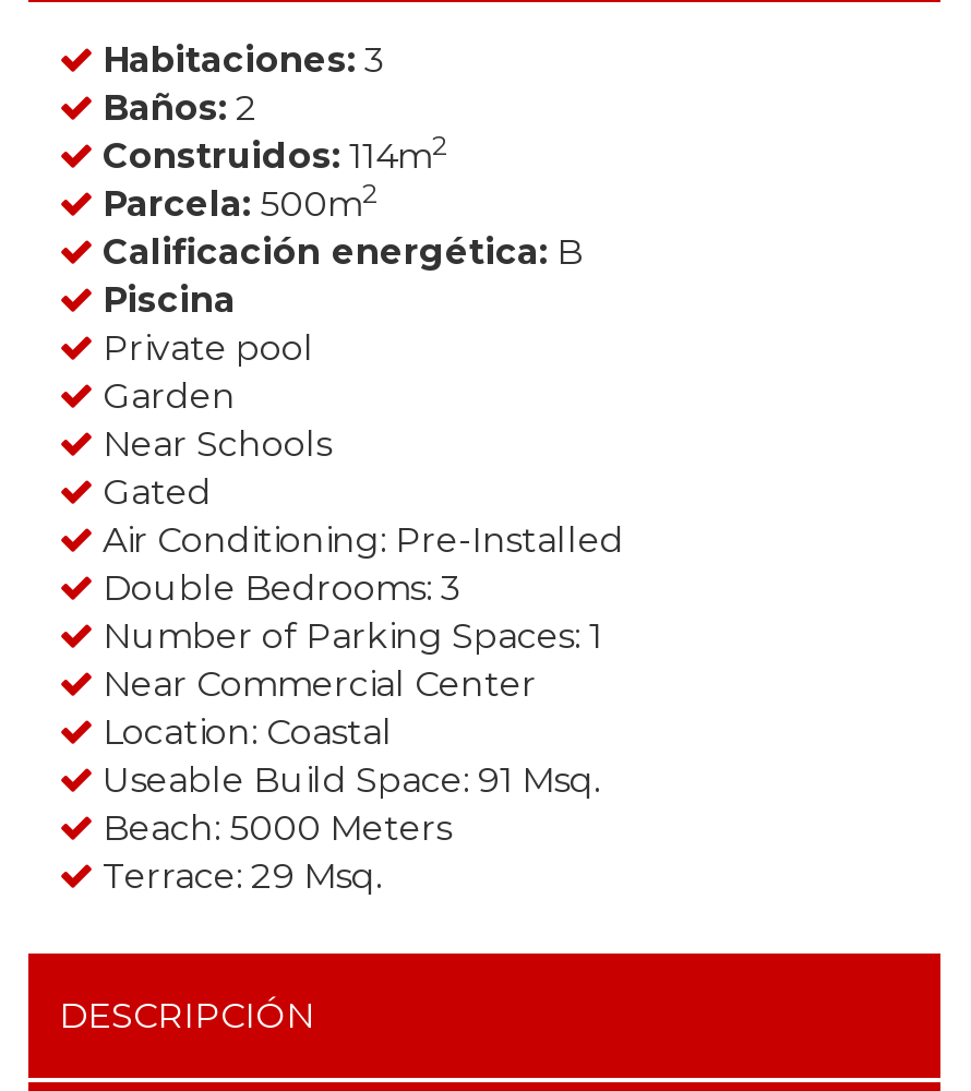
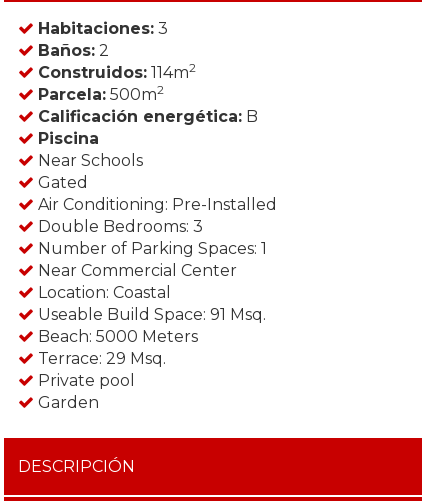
moved [94,327,314,417] -> [34,371,135,412]: Private pool | Garden
moved [94,423,624,897] -> [34,151,277,368]: Near Schools | Gated | Air Conditioning: Pre-Installed | ... | Beach: 5000 Meters | Terrace: 29 Msq.

